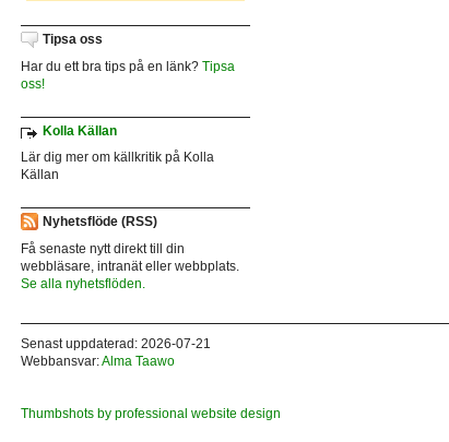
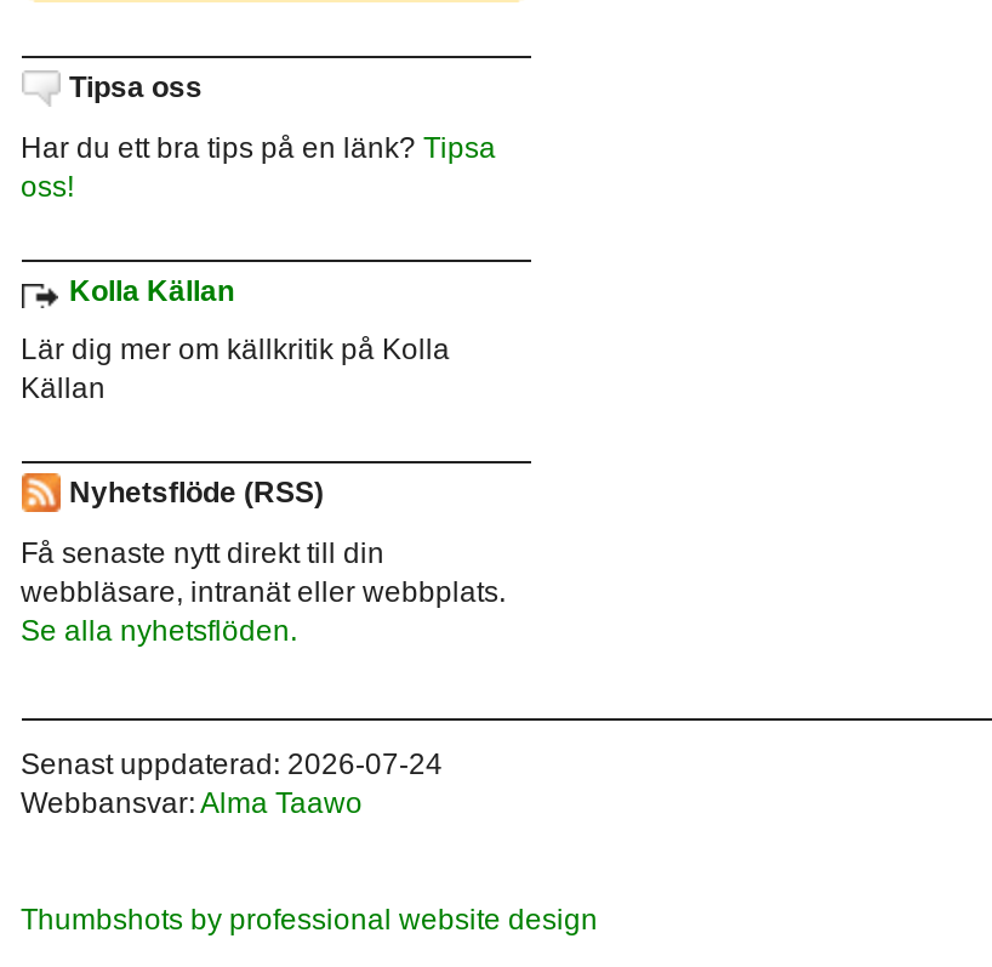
[20,336,210,352] Senast uppdaterad: 2026-07-21 -> [21,748,443,782] Senast uppdaterad: 2026-07-24

